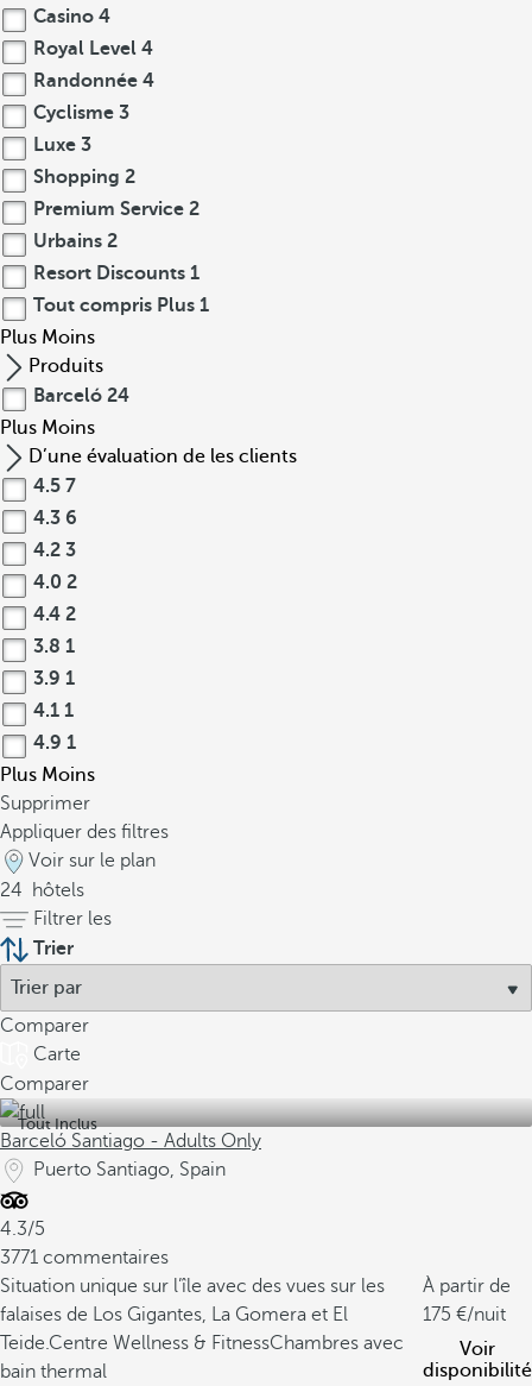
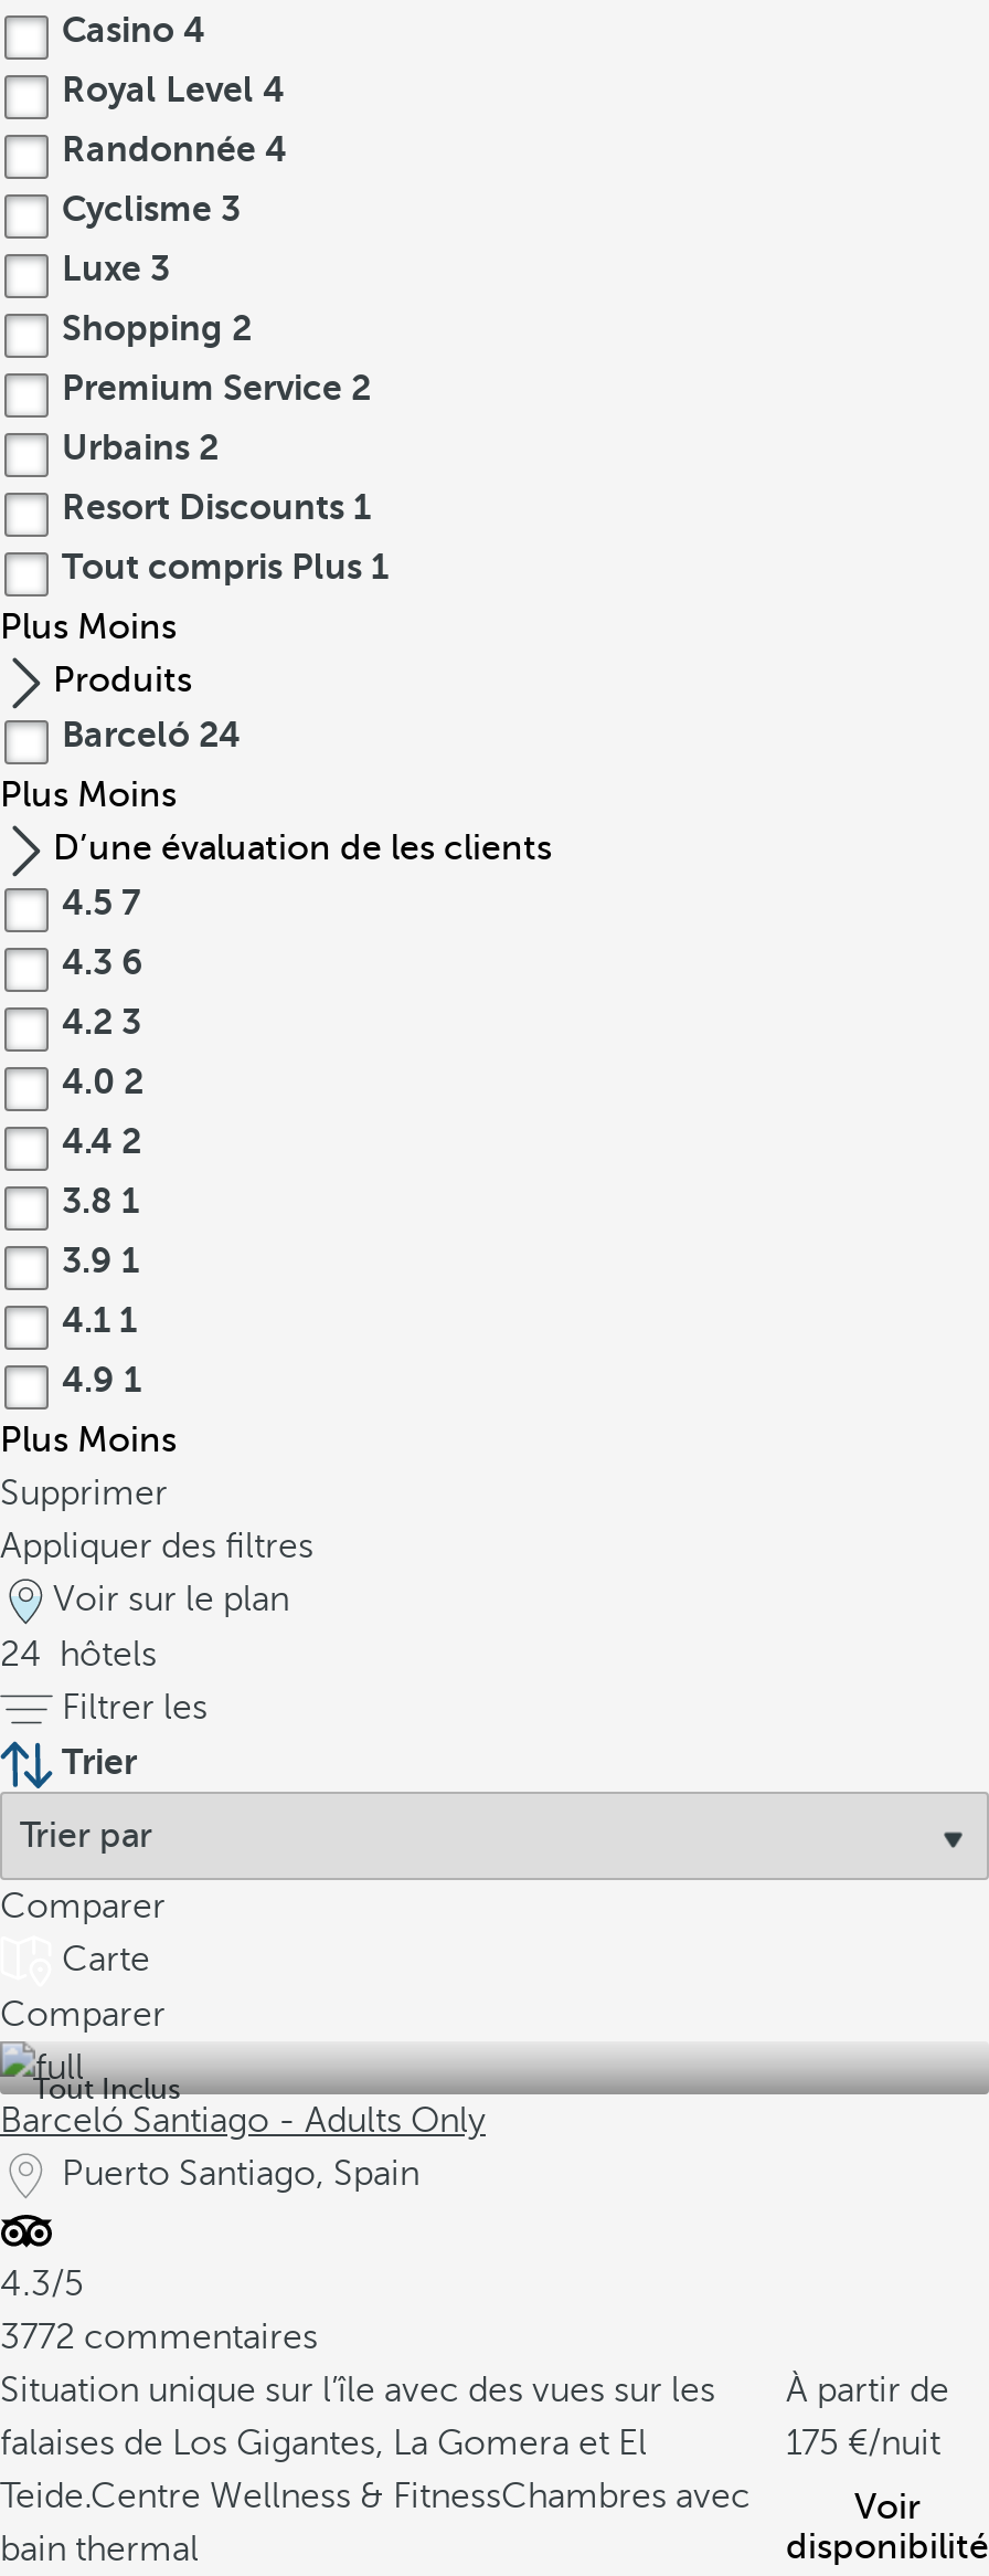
[0,1247,169,1268] 3771 commentaires -> [0,2318,318,2357] 3772 commentaires

